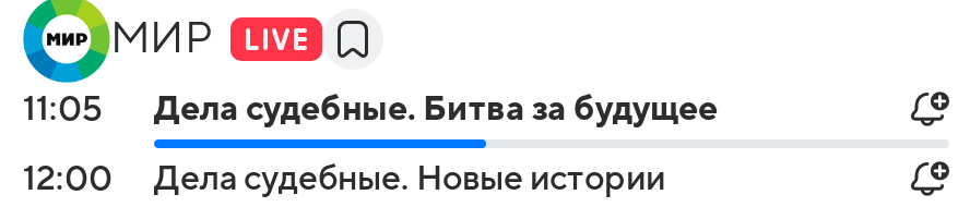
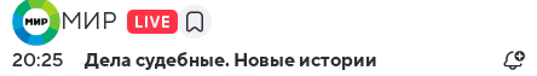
[23,89,718,198] 11:05 | Дела судебные. Битва за будущее | 12:00 -> [12,49,63,71] 20:25

